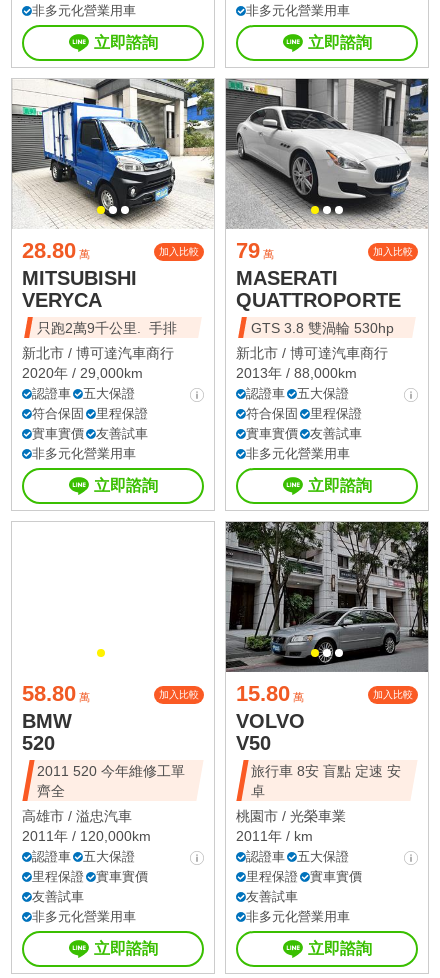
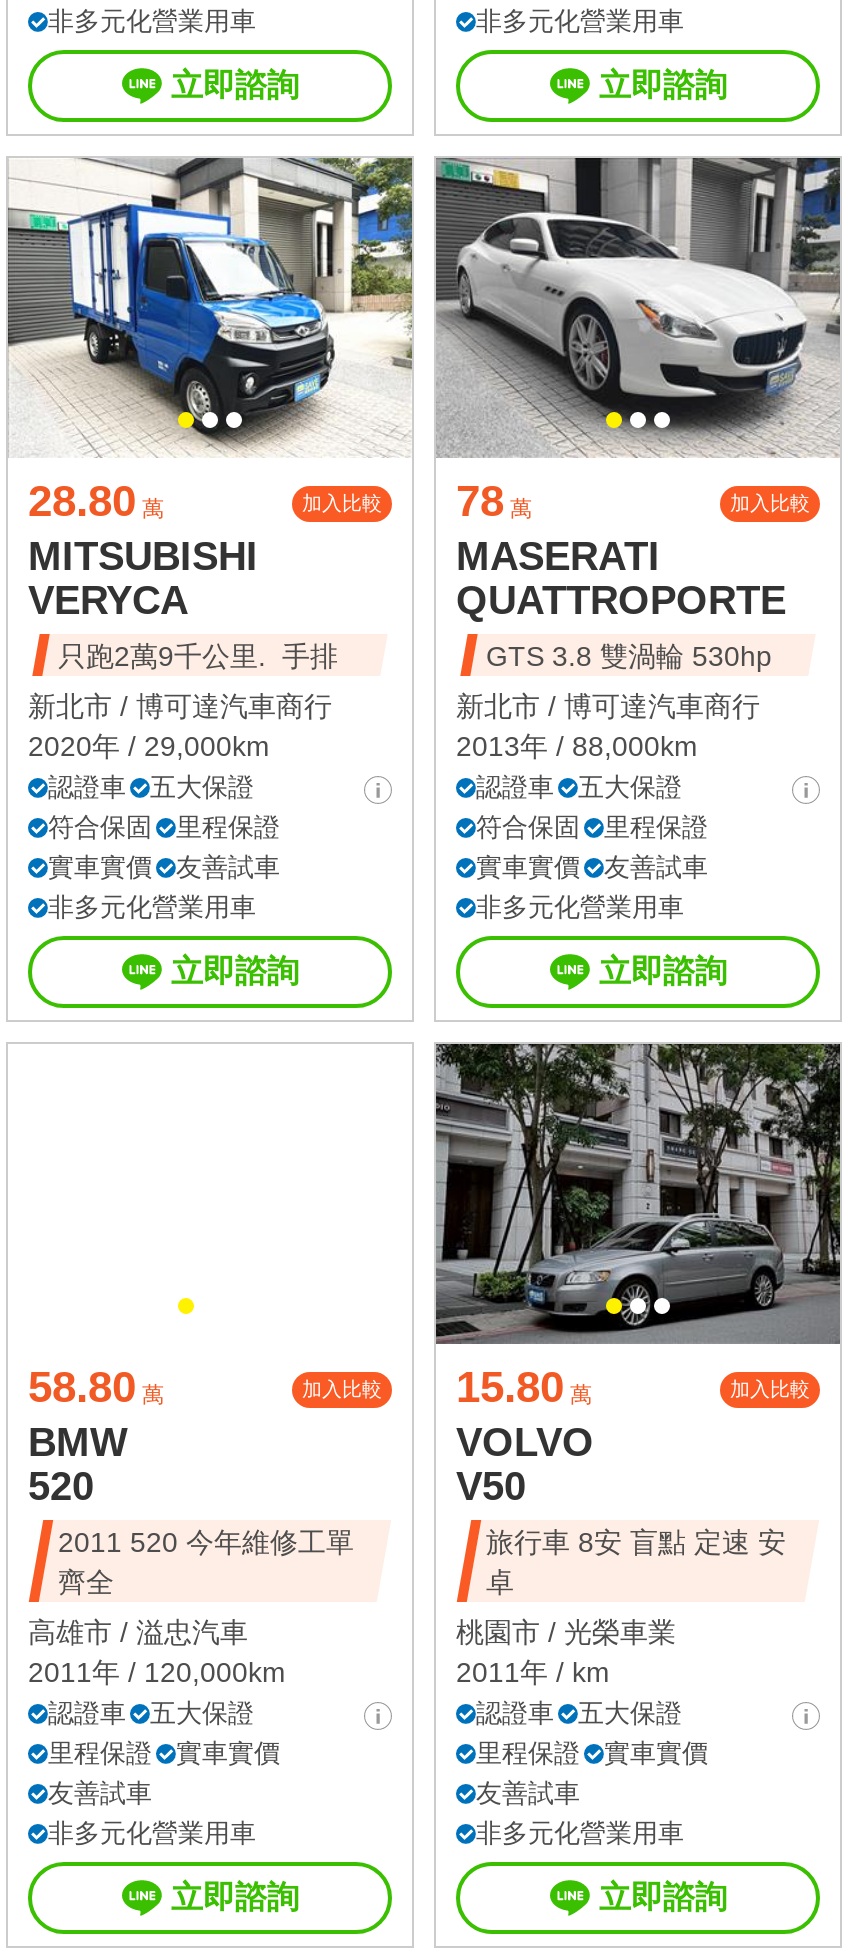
[236,238,274,263] 79 萬 -> [456,477,532,527] 78 萬

